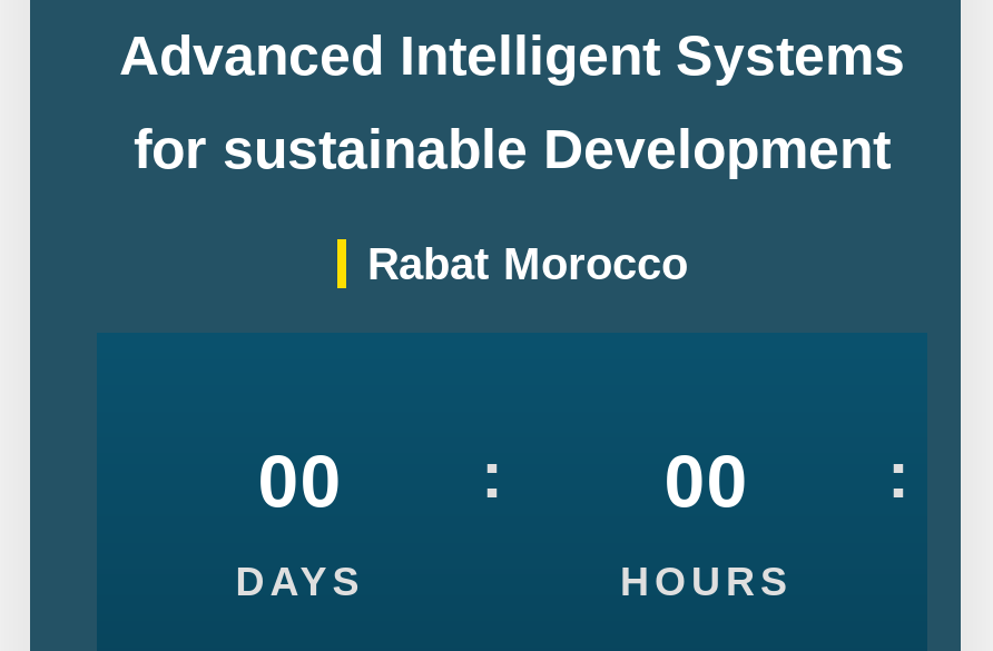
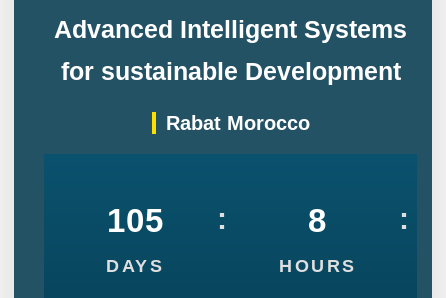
[258,439,342,521] 00 -> [107,202,164,239] 105
[664,439,749,521] 00 -> [308,202,327,239] 8

